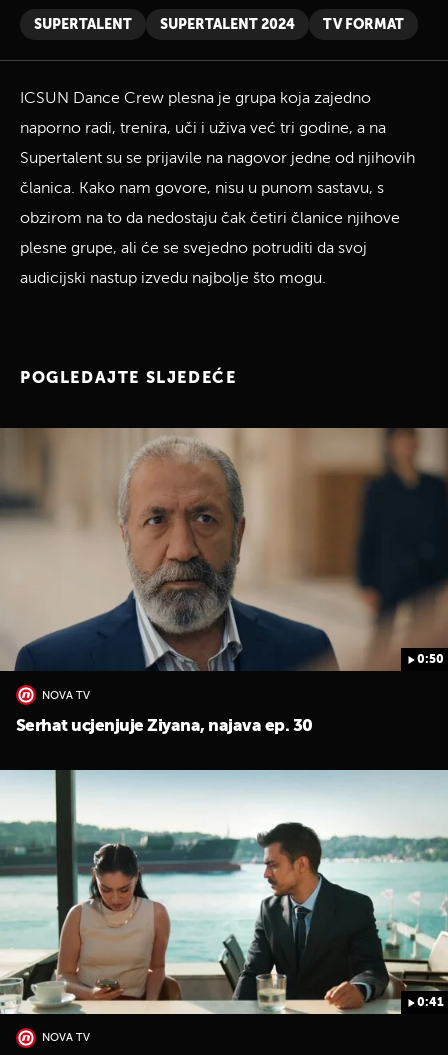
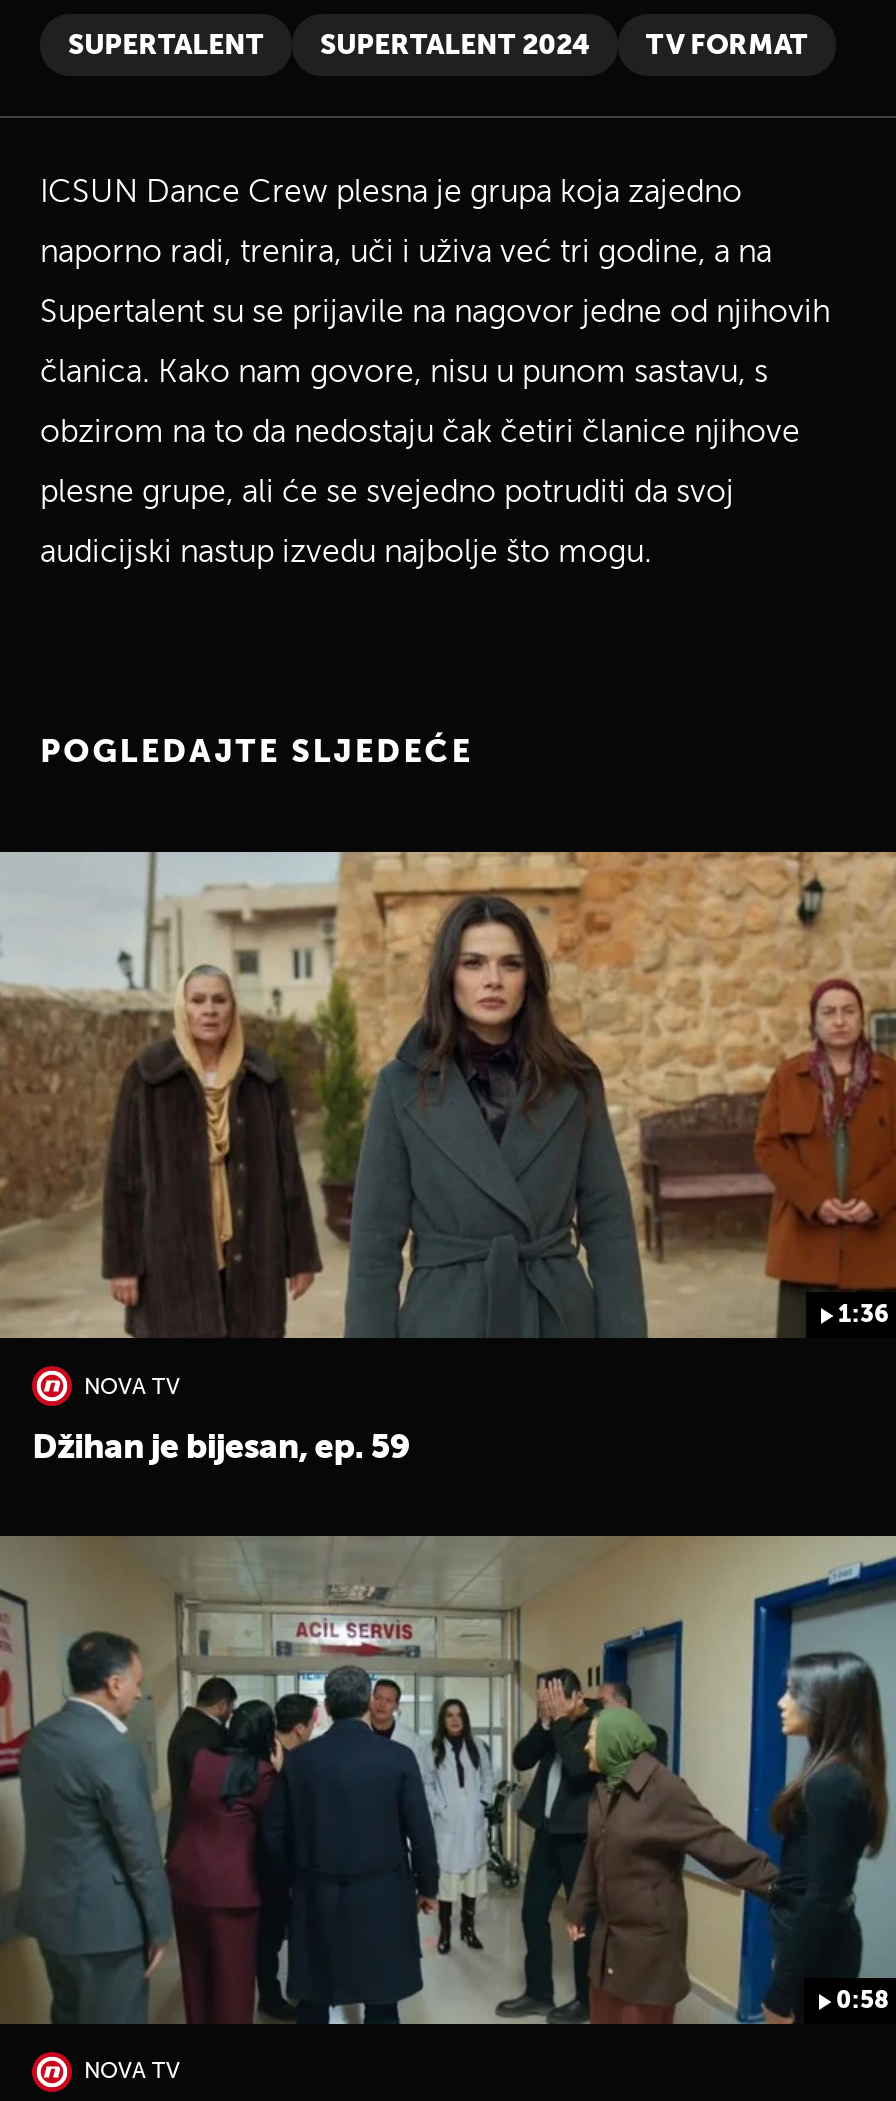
[3,427,445,671] [image] | 0:50 -> [6,850,890,1340] [image] | 1:36
[16,718,313,735] Serhat ucjenjuje Ziyana, najava ep. 30 -> [32,1433,410,1467] Džihan je bijesan, ep. 59
[3,769,445,1015] [image] | 0:41 -> [6,1534,890,2026] [image] | 0:58

